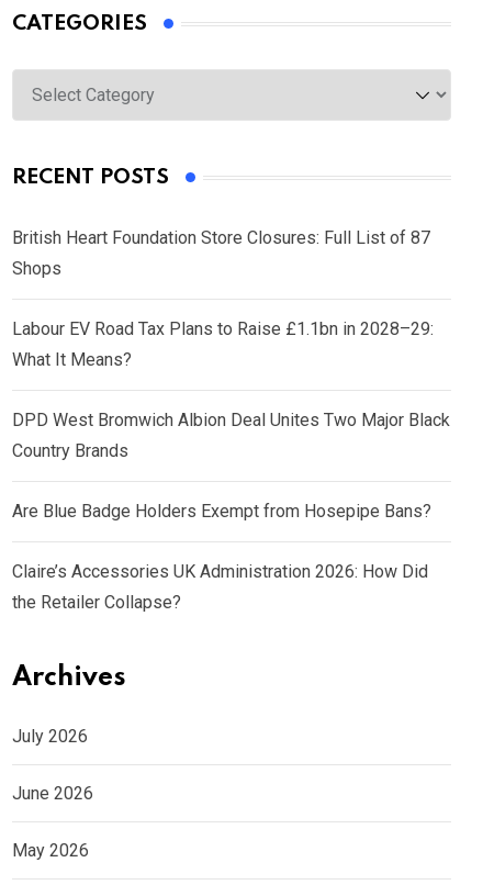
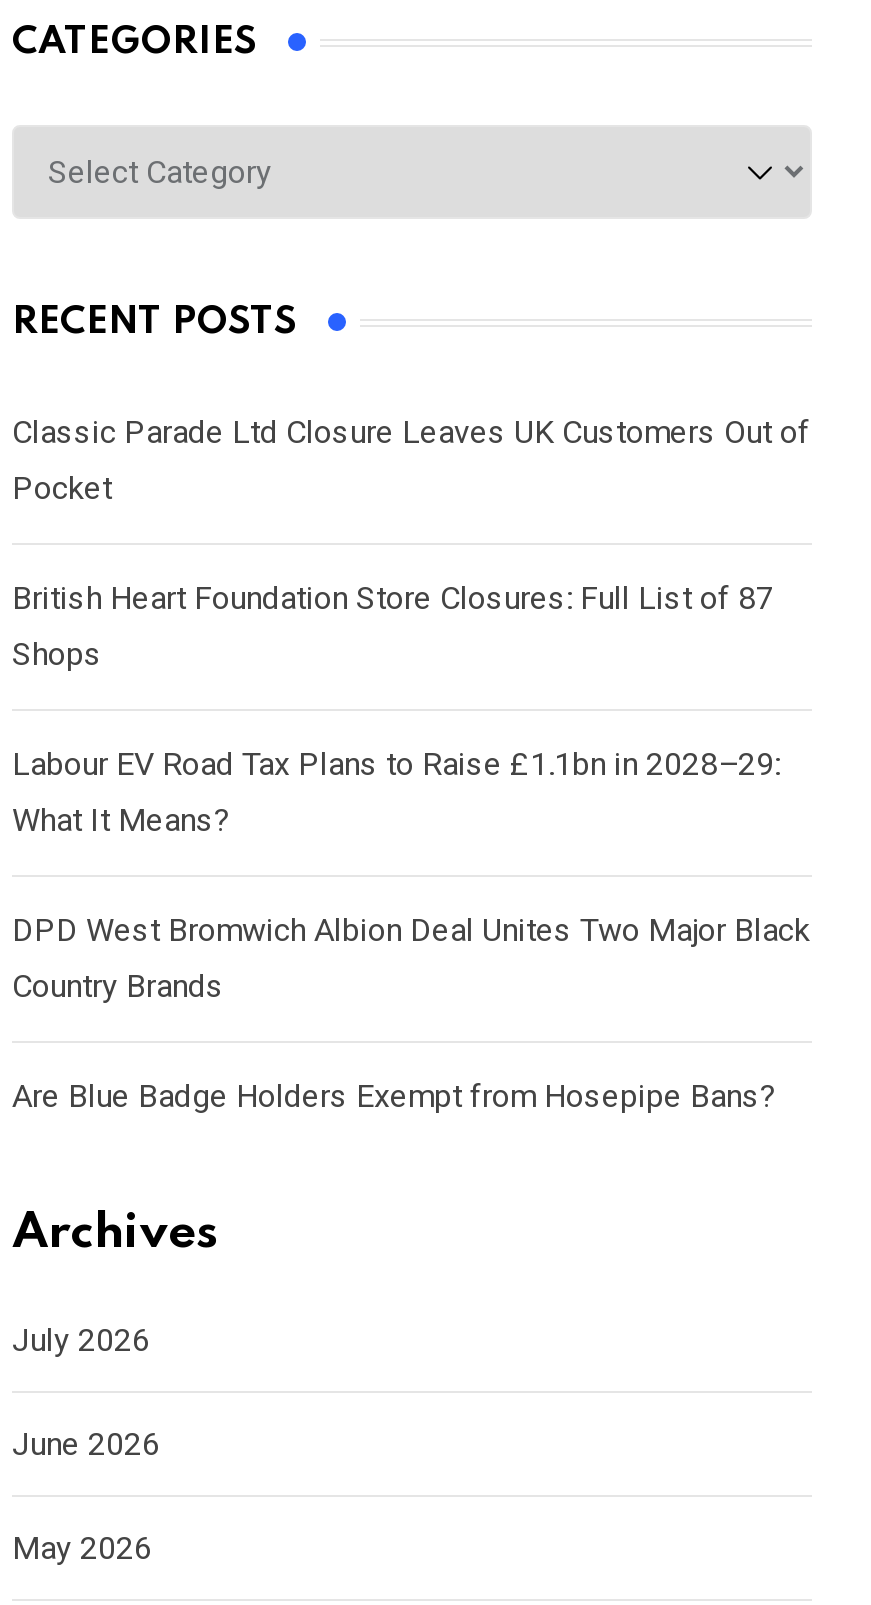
none -> [12,414,810,508] Classic Parade Ltd Closure Leaves UK Customers Out of | Pocket
moved [12,228,450,522] -> [12,580,810,1116]: British Heart Foundation Store Closures: Full List of 87 | Shops | Labour EV Road Tax Plans to Raise £1.1bn in 2028–29: | What It Means? | DPD West Bromwich Albion Deal Unites Two Major Black | Country Brands | Are Blue Badge Holders Exempt from Hosepipe Bans?
[12,562,428,613] Claire’s Accessories UK Administration 2026: How Did | the Retailer Collapse? -> none

